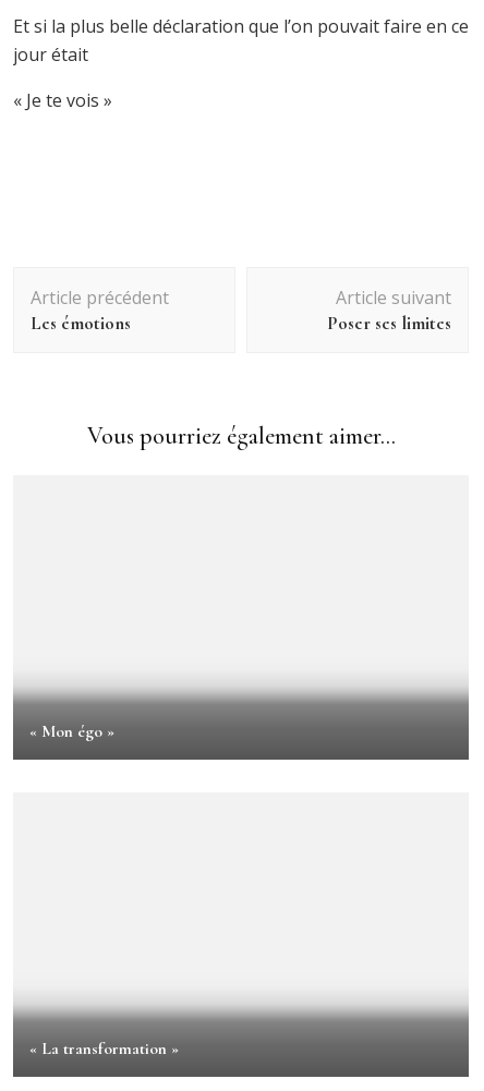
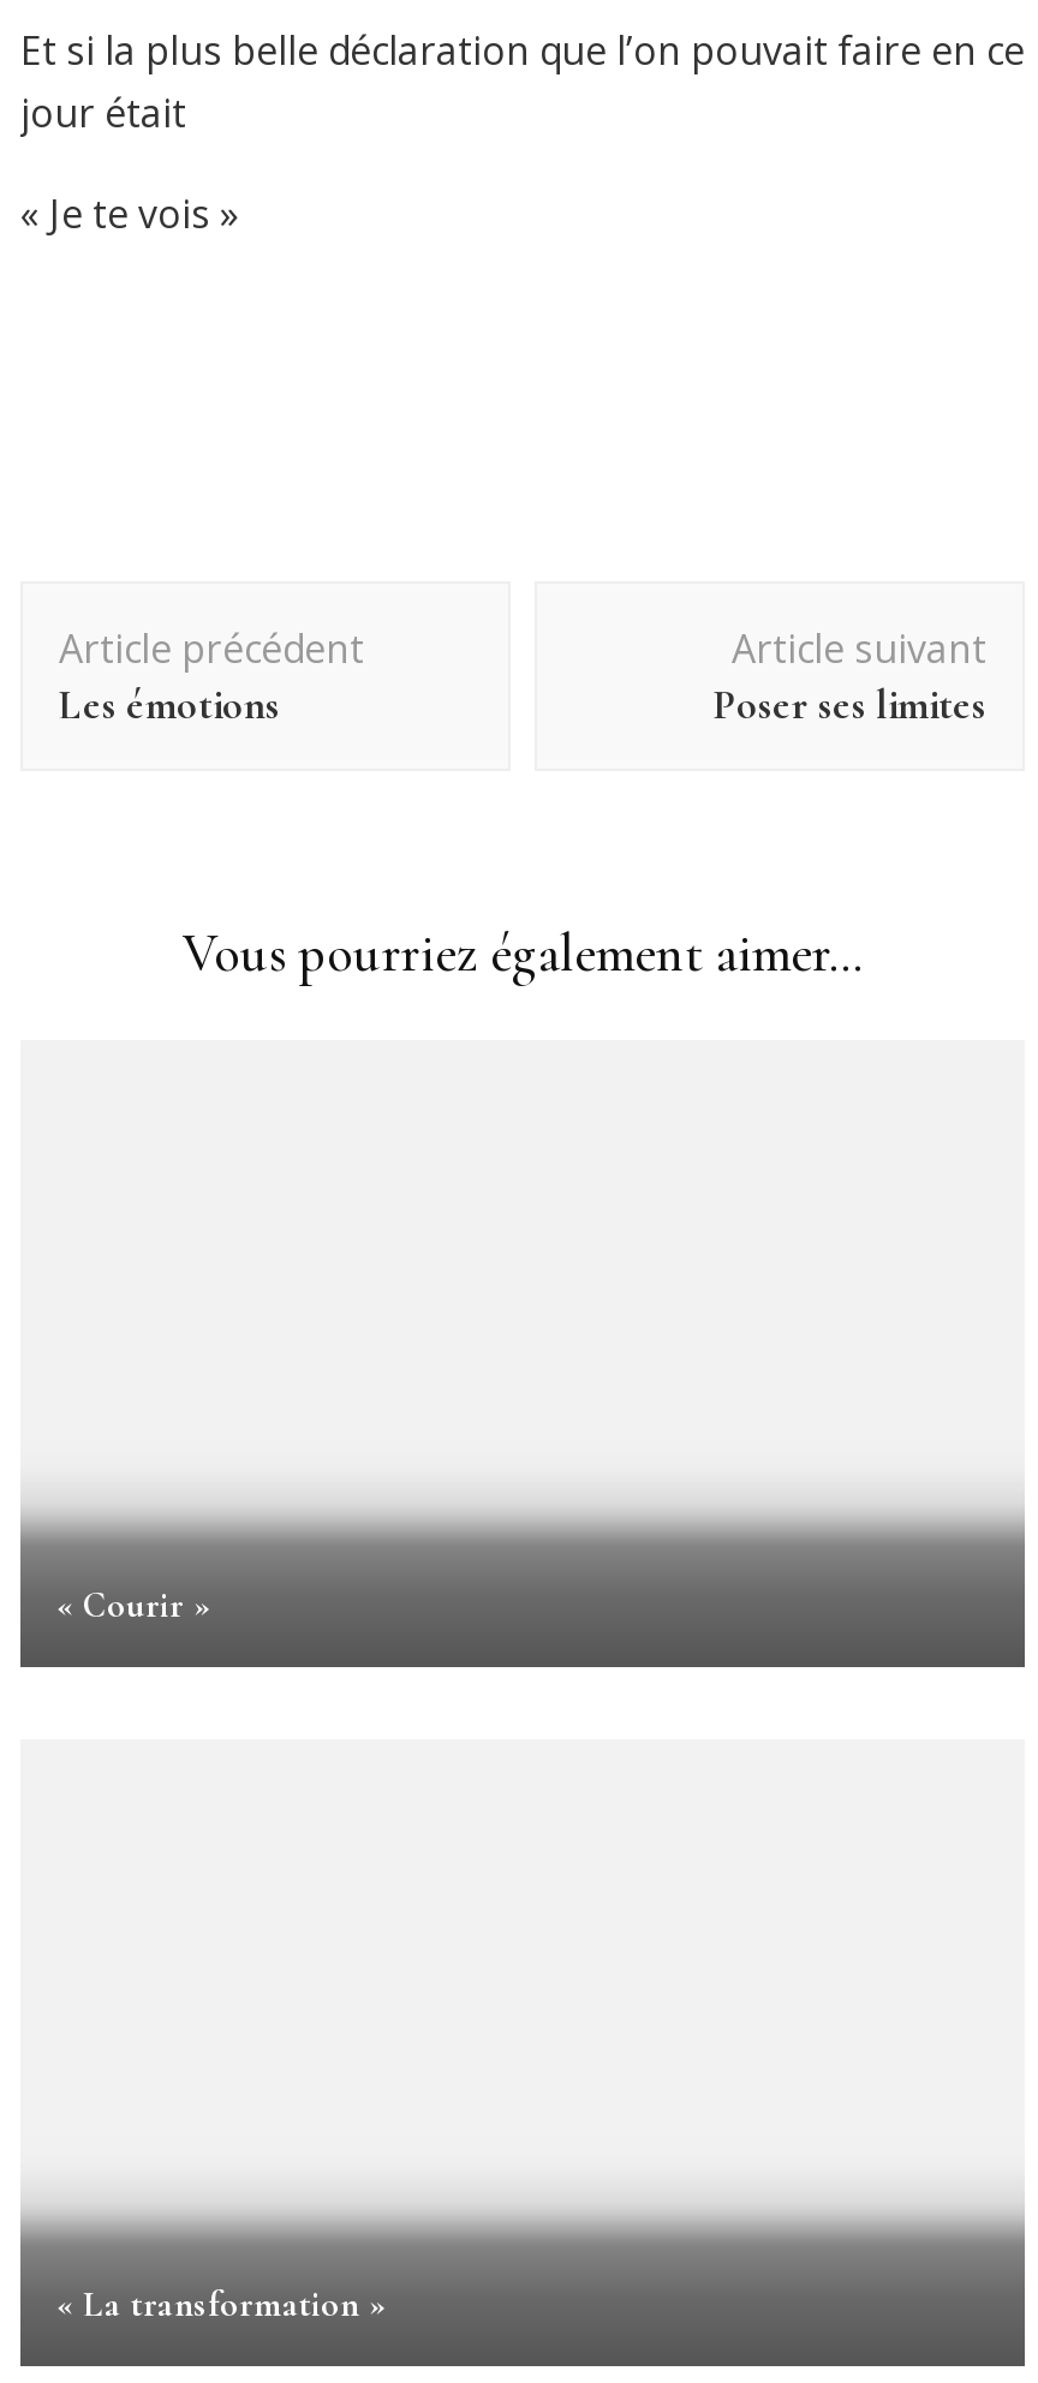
[29,721,114,741] « Mon égo » -> [56,1583,210,1626] « Courir »

